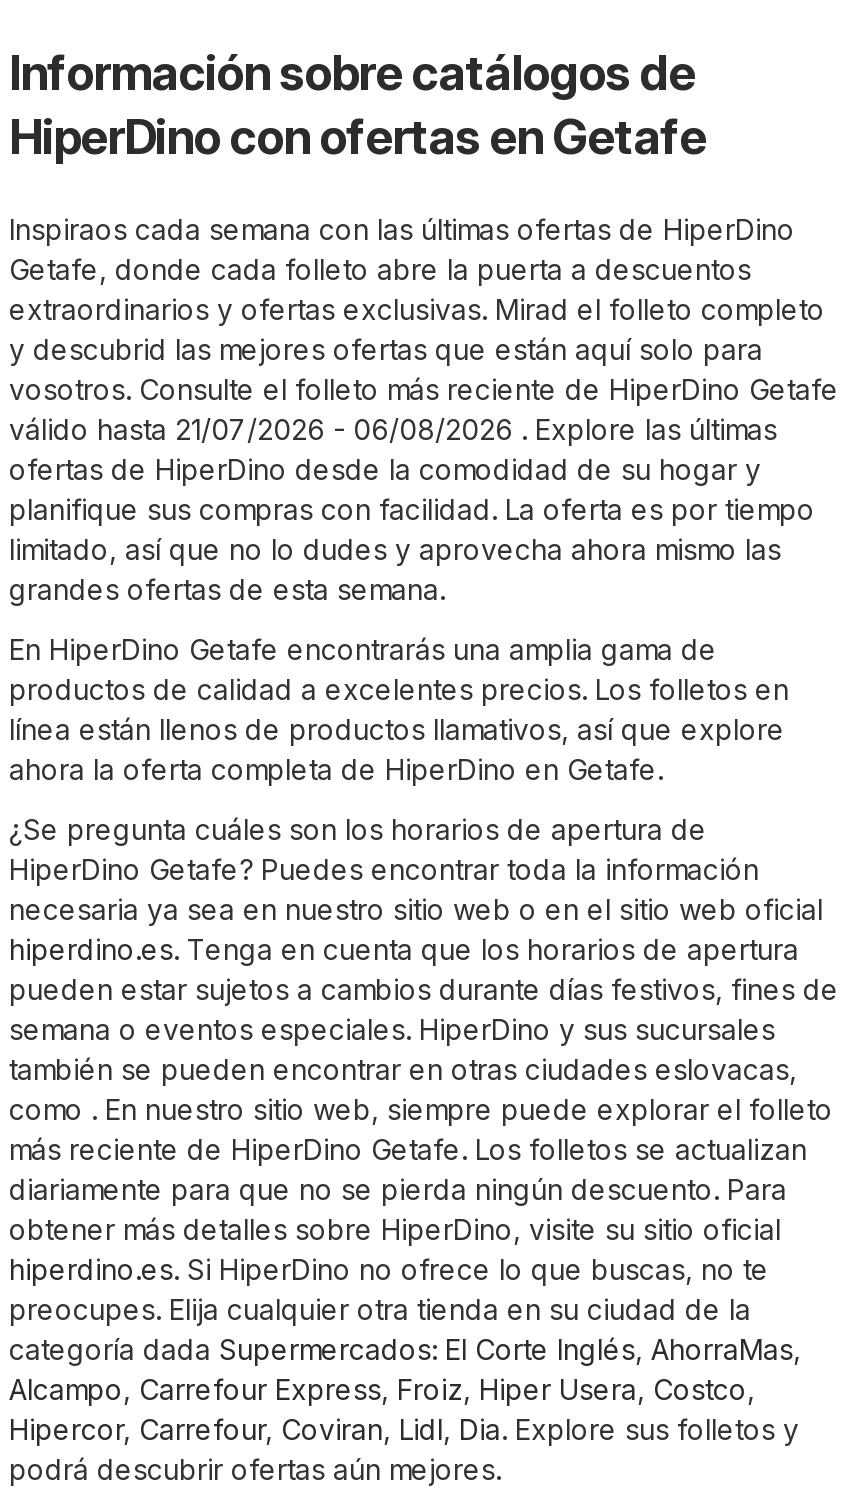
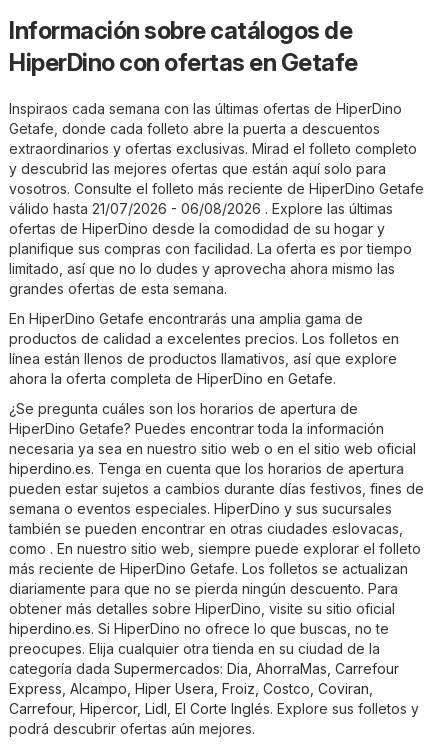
[9,1332,801,1446] categoría dada Supermercados: El Corte Inglés, AhorraMas, | Alcampo, Carrefour Express, Froiz, Hiper Usera, Costco, | Hipercor, Carrefour, Coviran, Lidl, Dia. Explore sus folletos y -> [9,660,419,717] categoría dada Supermercados: Dia, AhorraMas, Carrefour | Express, Alcampo, Hiper Usera, Froiz, Costco, Coviran, | Carrefour, Hipercor, Lidl, El Corte Inglés. Explore sus folletos y

